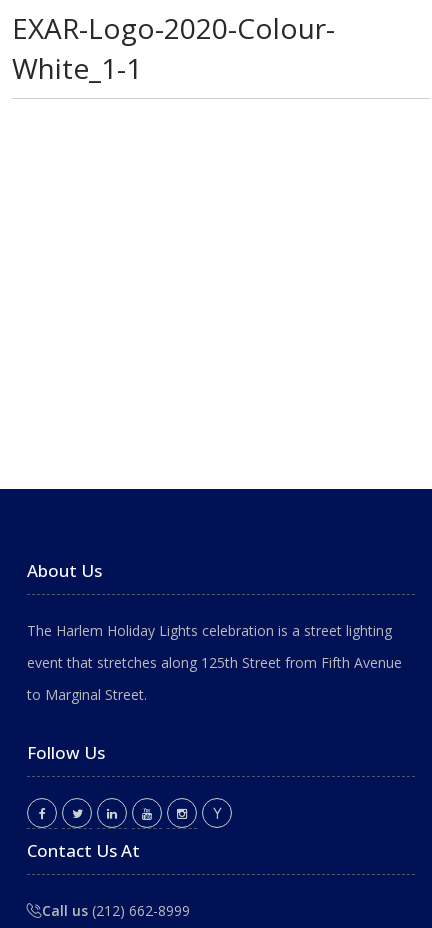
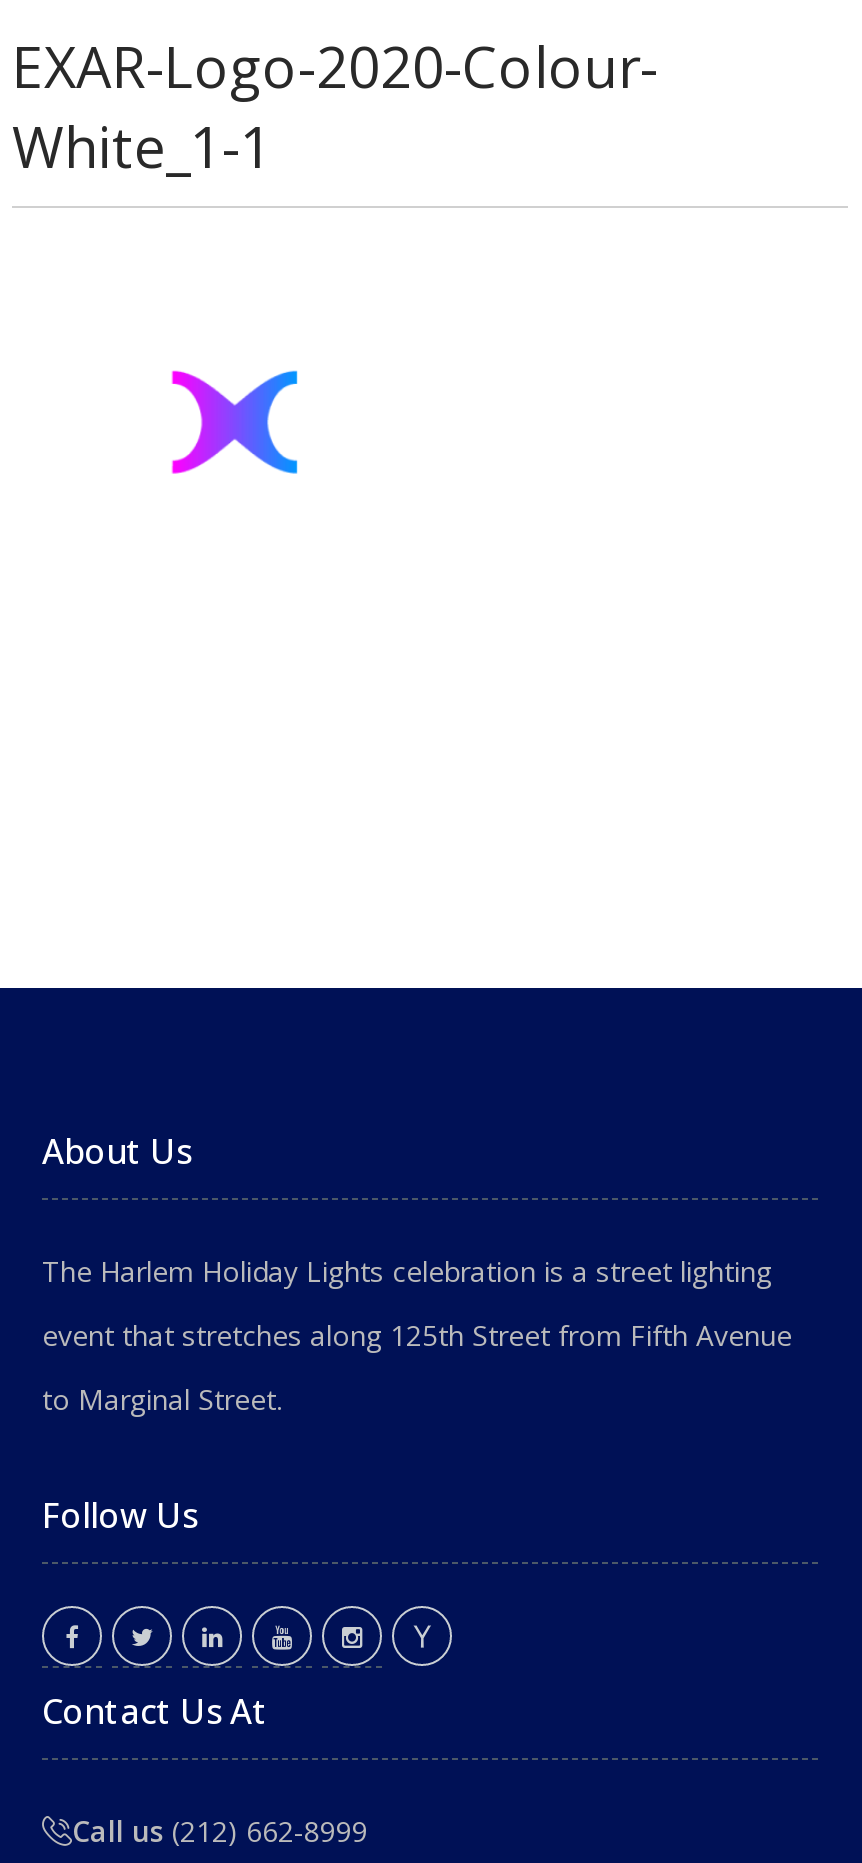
none -> [170,368,300,476] [image]

